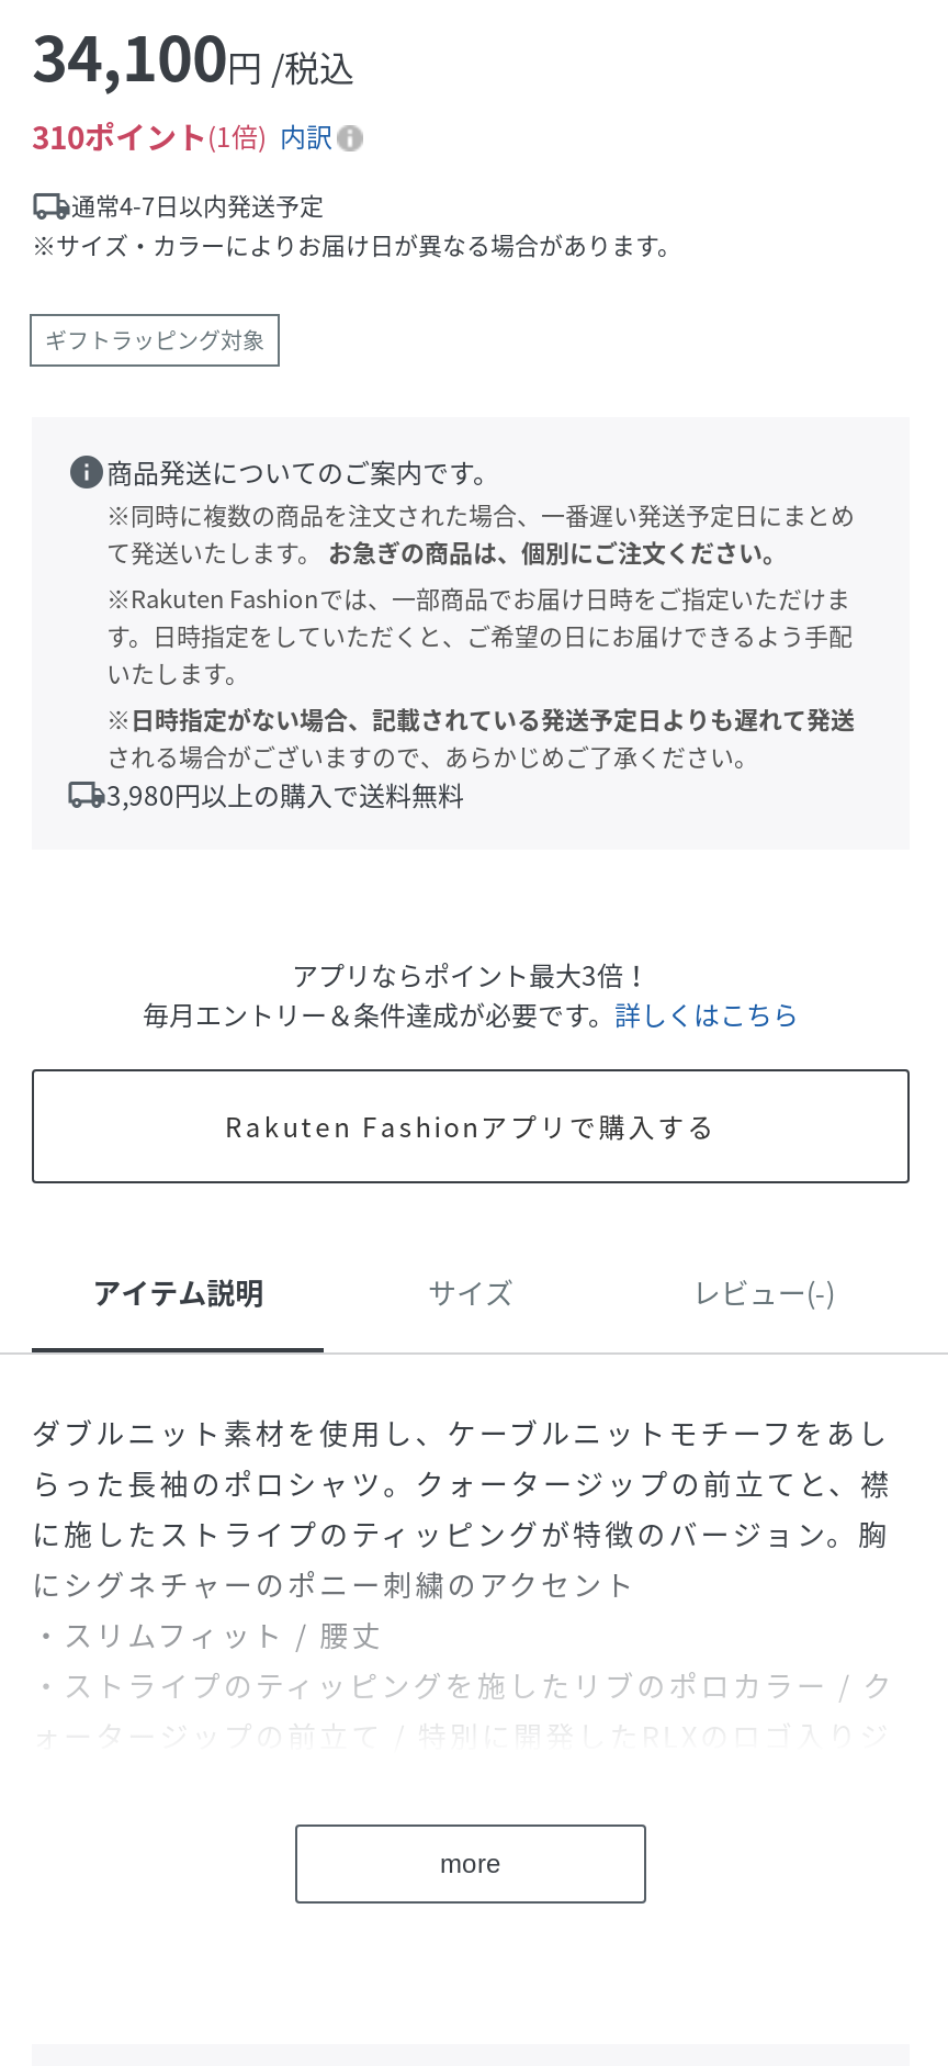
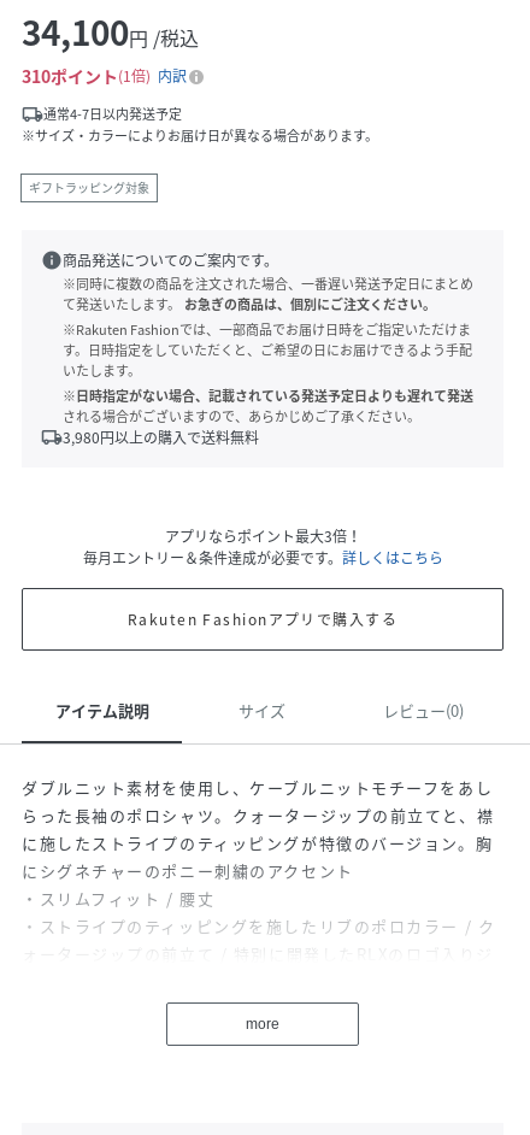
[692,1271,835,1312] レビュー(-) -> [383,699,464,721] レビュー(0)

